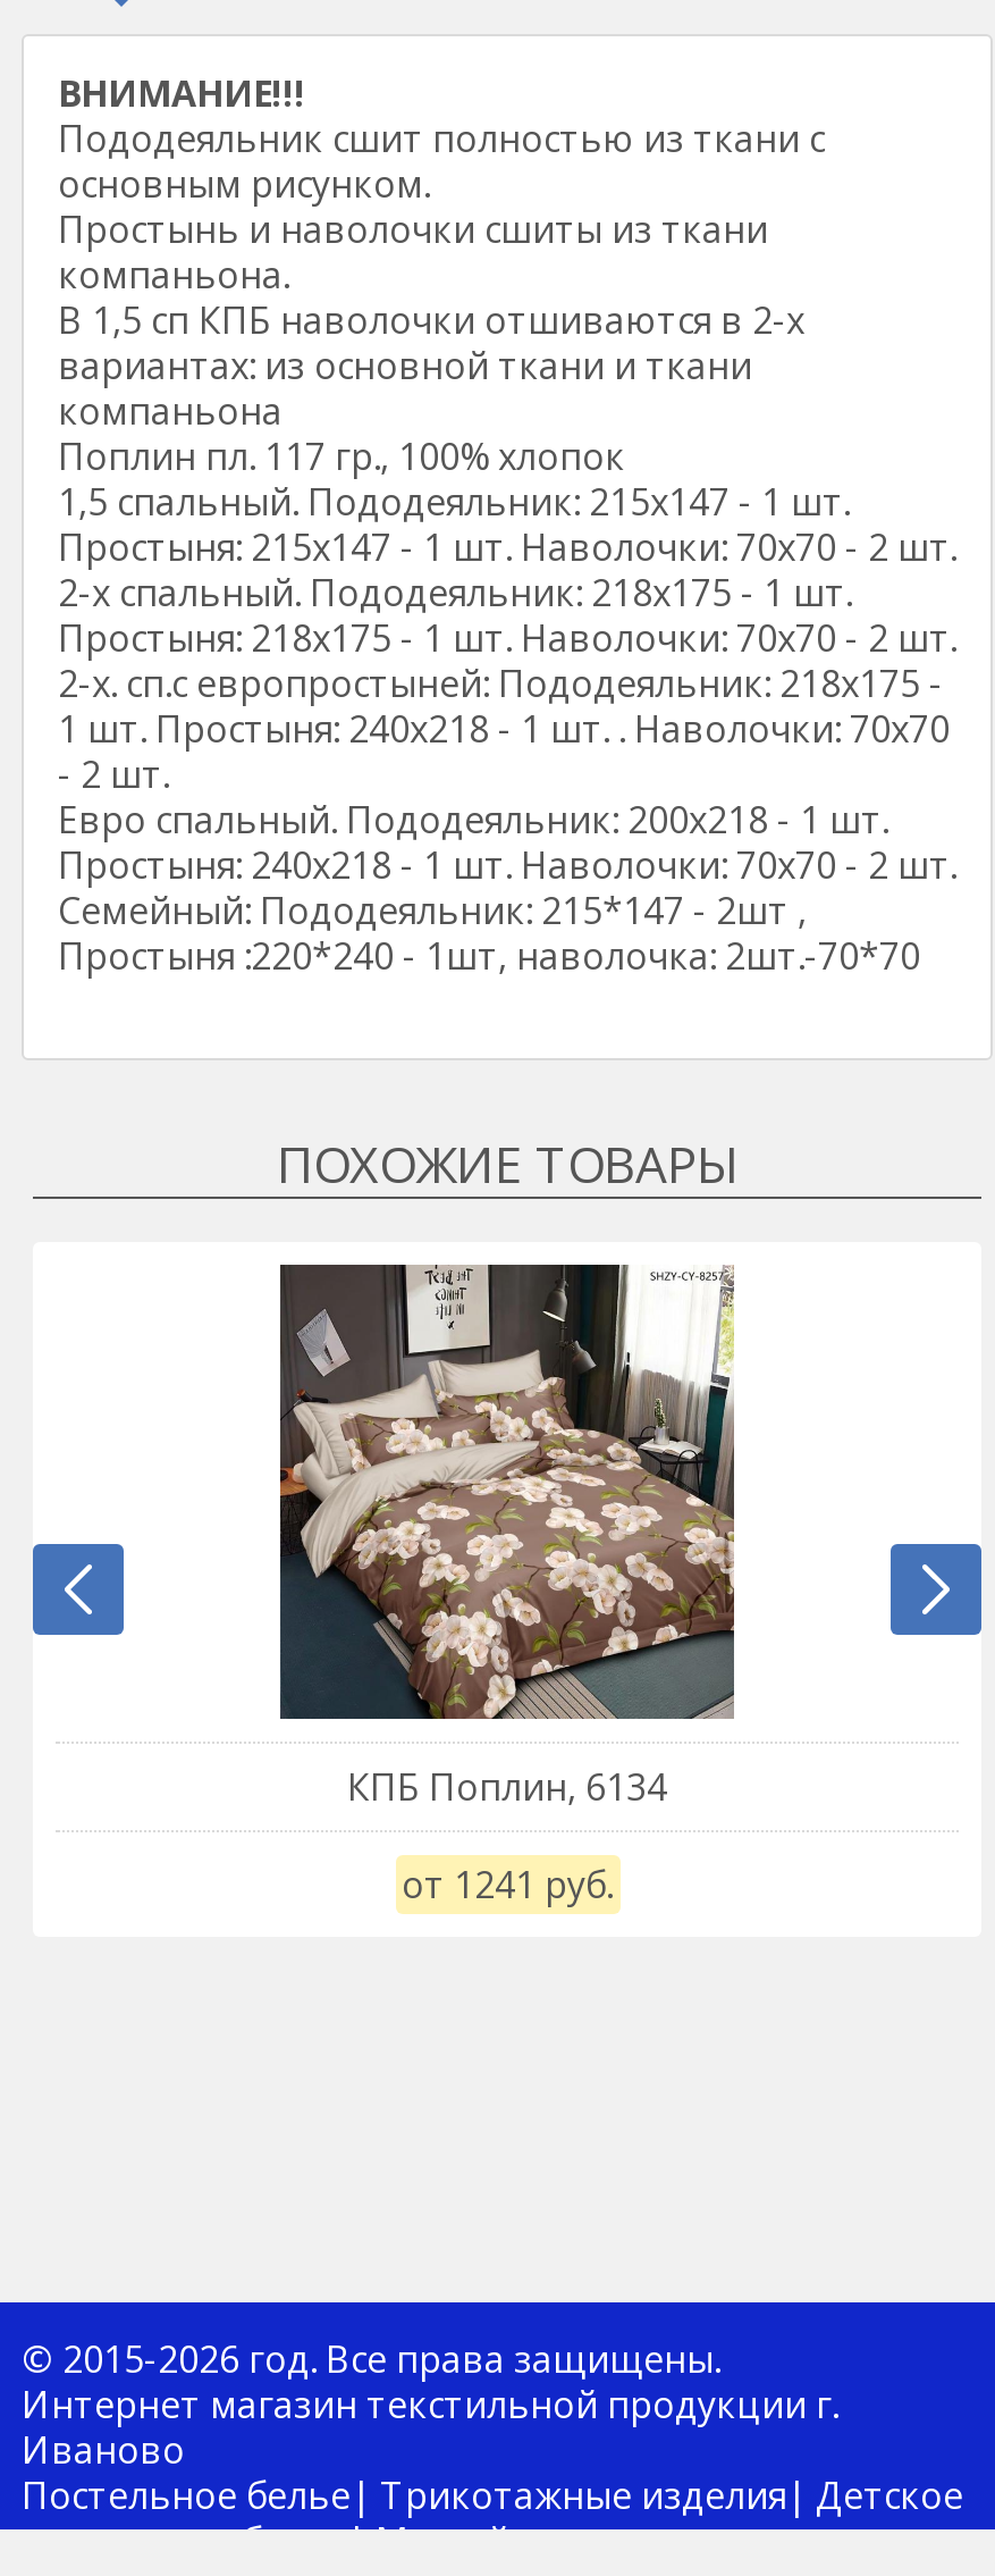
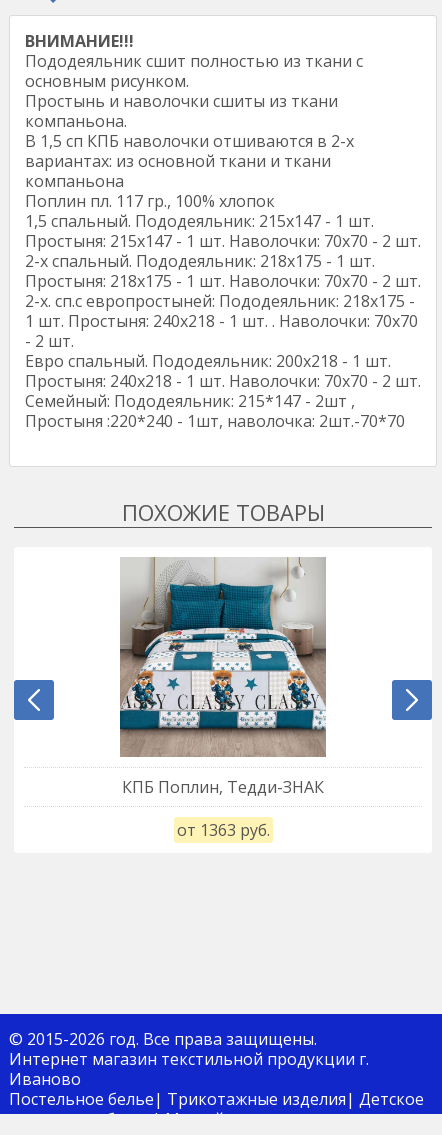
[273,1262,741,1812] [image] | КПБ Поплин, 6134 -> [119,557,327,798] [image] | КПБ Поплин, Тедди-ЗНАК
[402,1860,613,1910] от 1241 руб. -> [176,819,269,841] от 1363 руб.

